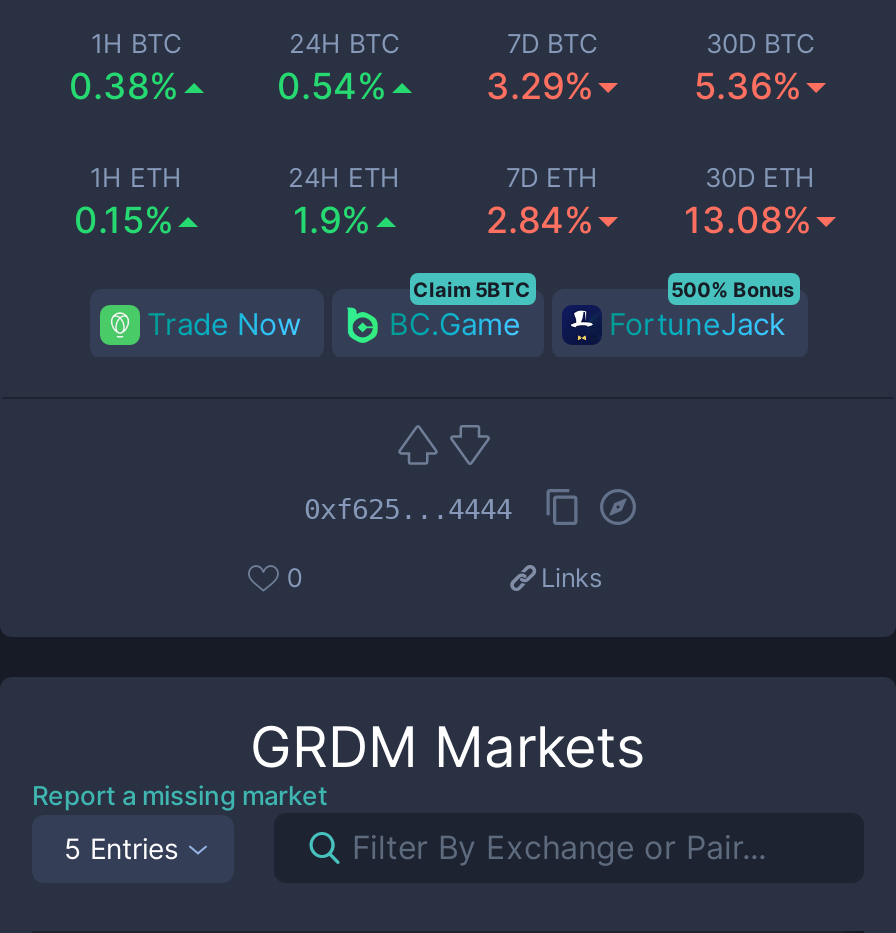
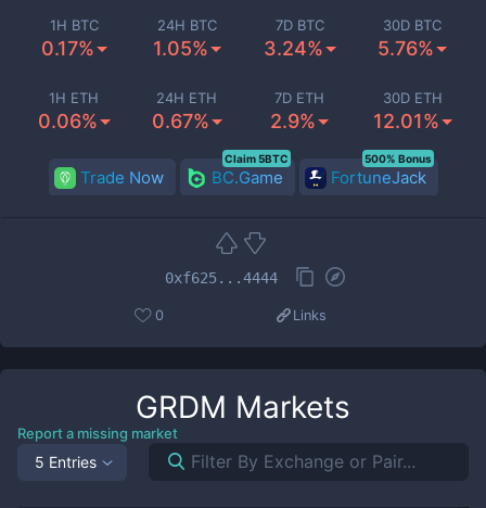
[69,65,179,107] 0.38% -> [41,37,94,60] 0.17%
[277,65,387,107] 0.54% -> [152,37,208,60] 1.05%
[486,65,594,107] 3.29% -> [263,37,323,60] 3.24%
[694,65,802,107] 5.36% -> [378,37,434,60] 5.76%
[74,199,174,241] 0.15% -> [37,110,97,132] 0.06%
[293,199,371,241] 1.9% -> [151,110,209,132] 0.67%
[486,199,594,241] 2.84% -> [270,110,316,132] 2.9%
[684,199,812,241] 13.08% -> [373,110,439,132] 12.01%

